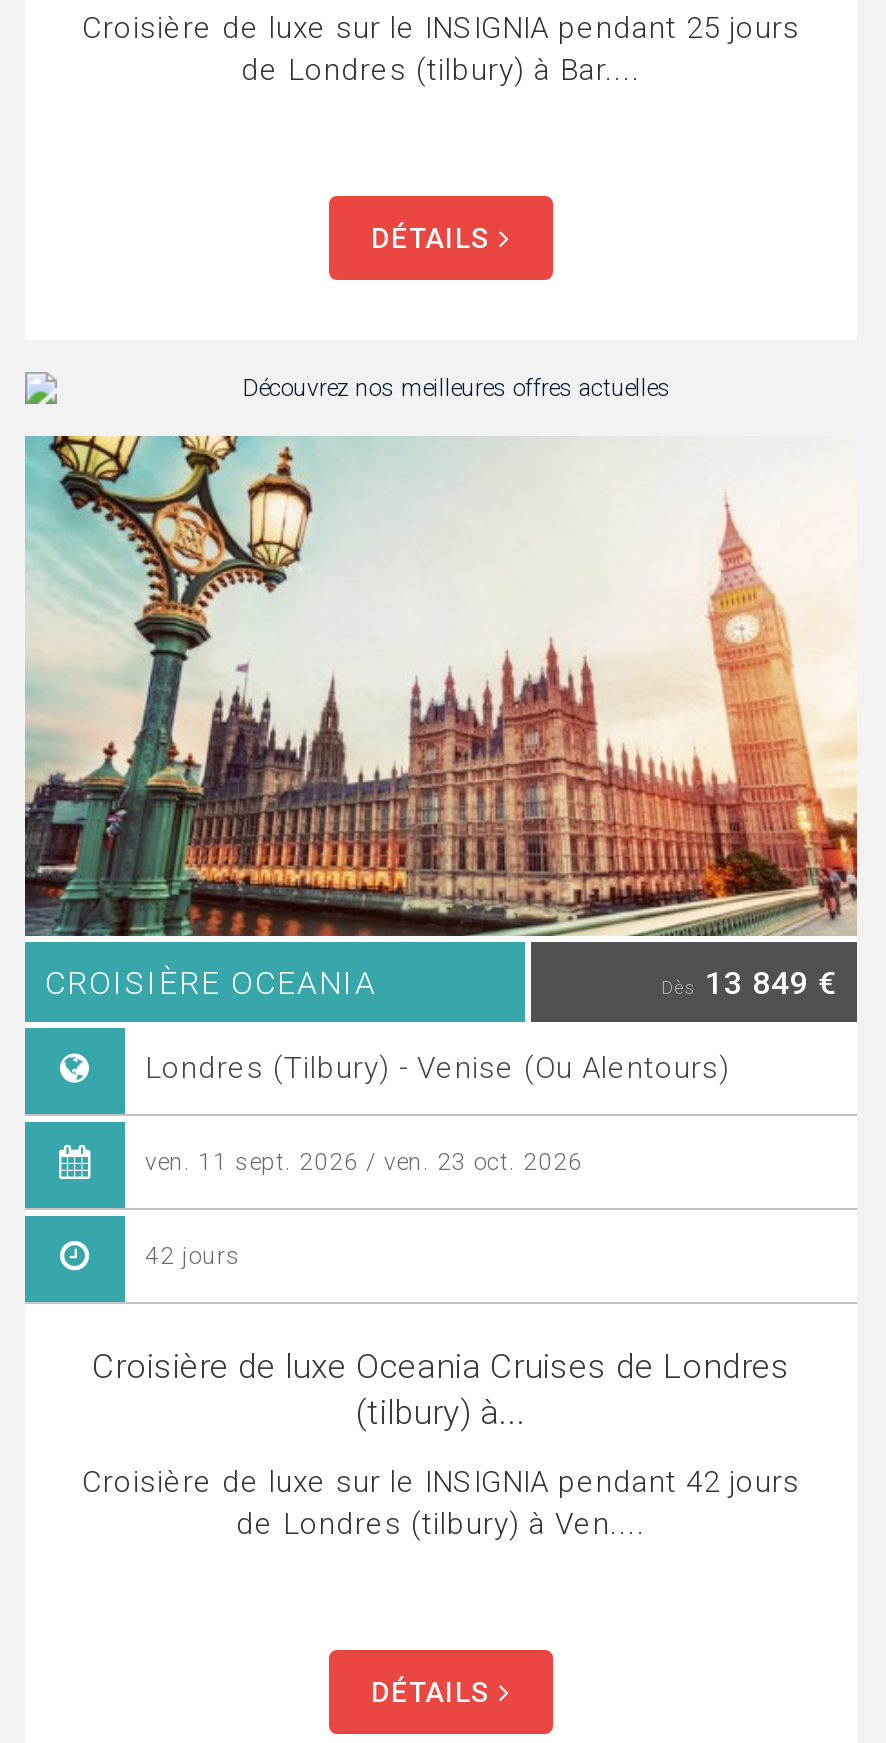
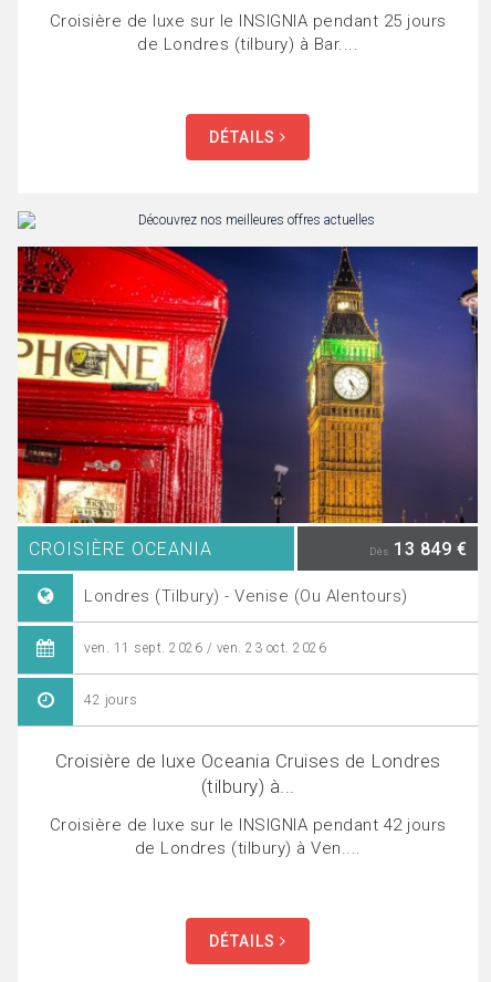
[23,434,859,938] [image] -> [17,245,479,524] [image]

